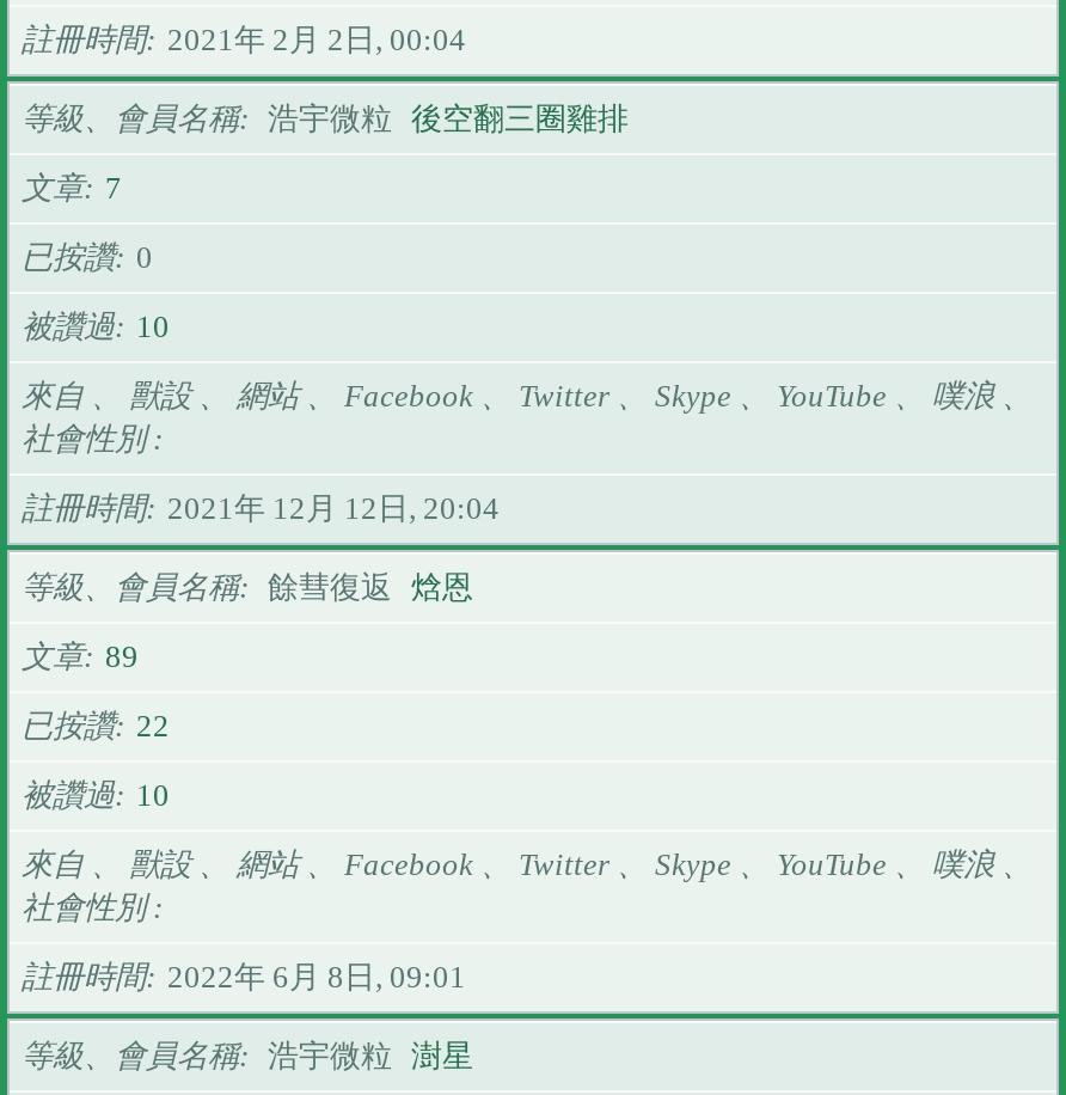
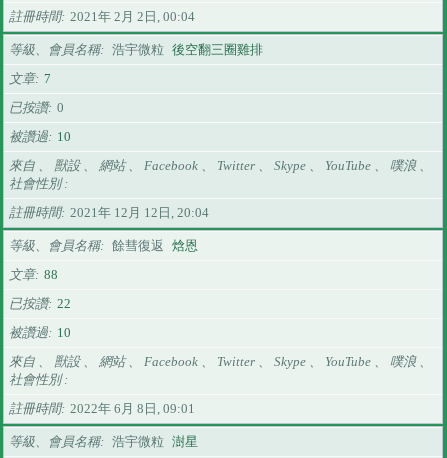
[22,638,139,674] 文章 89 -> [9,267,58,282] 文章 88

